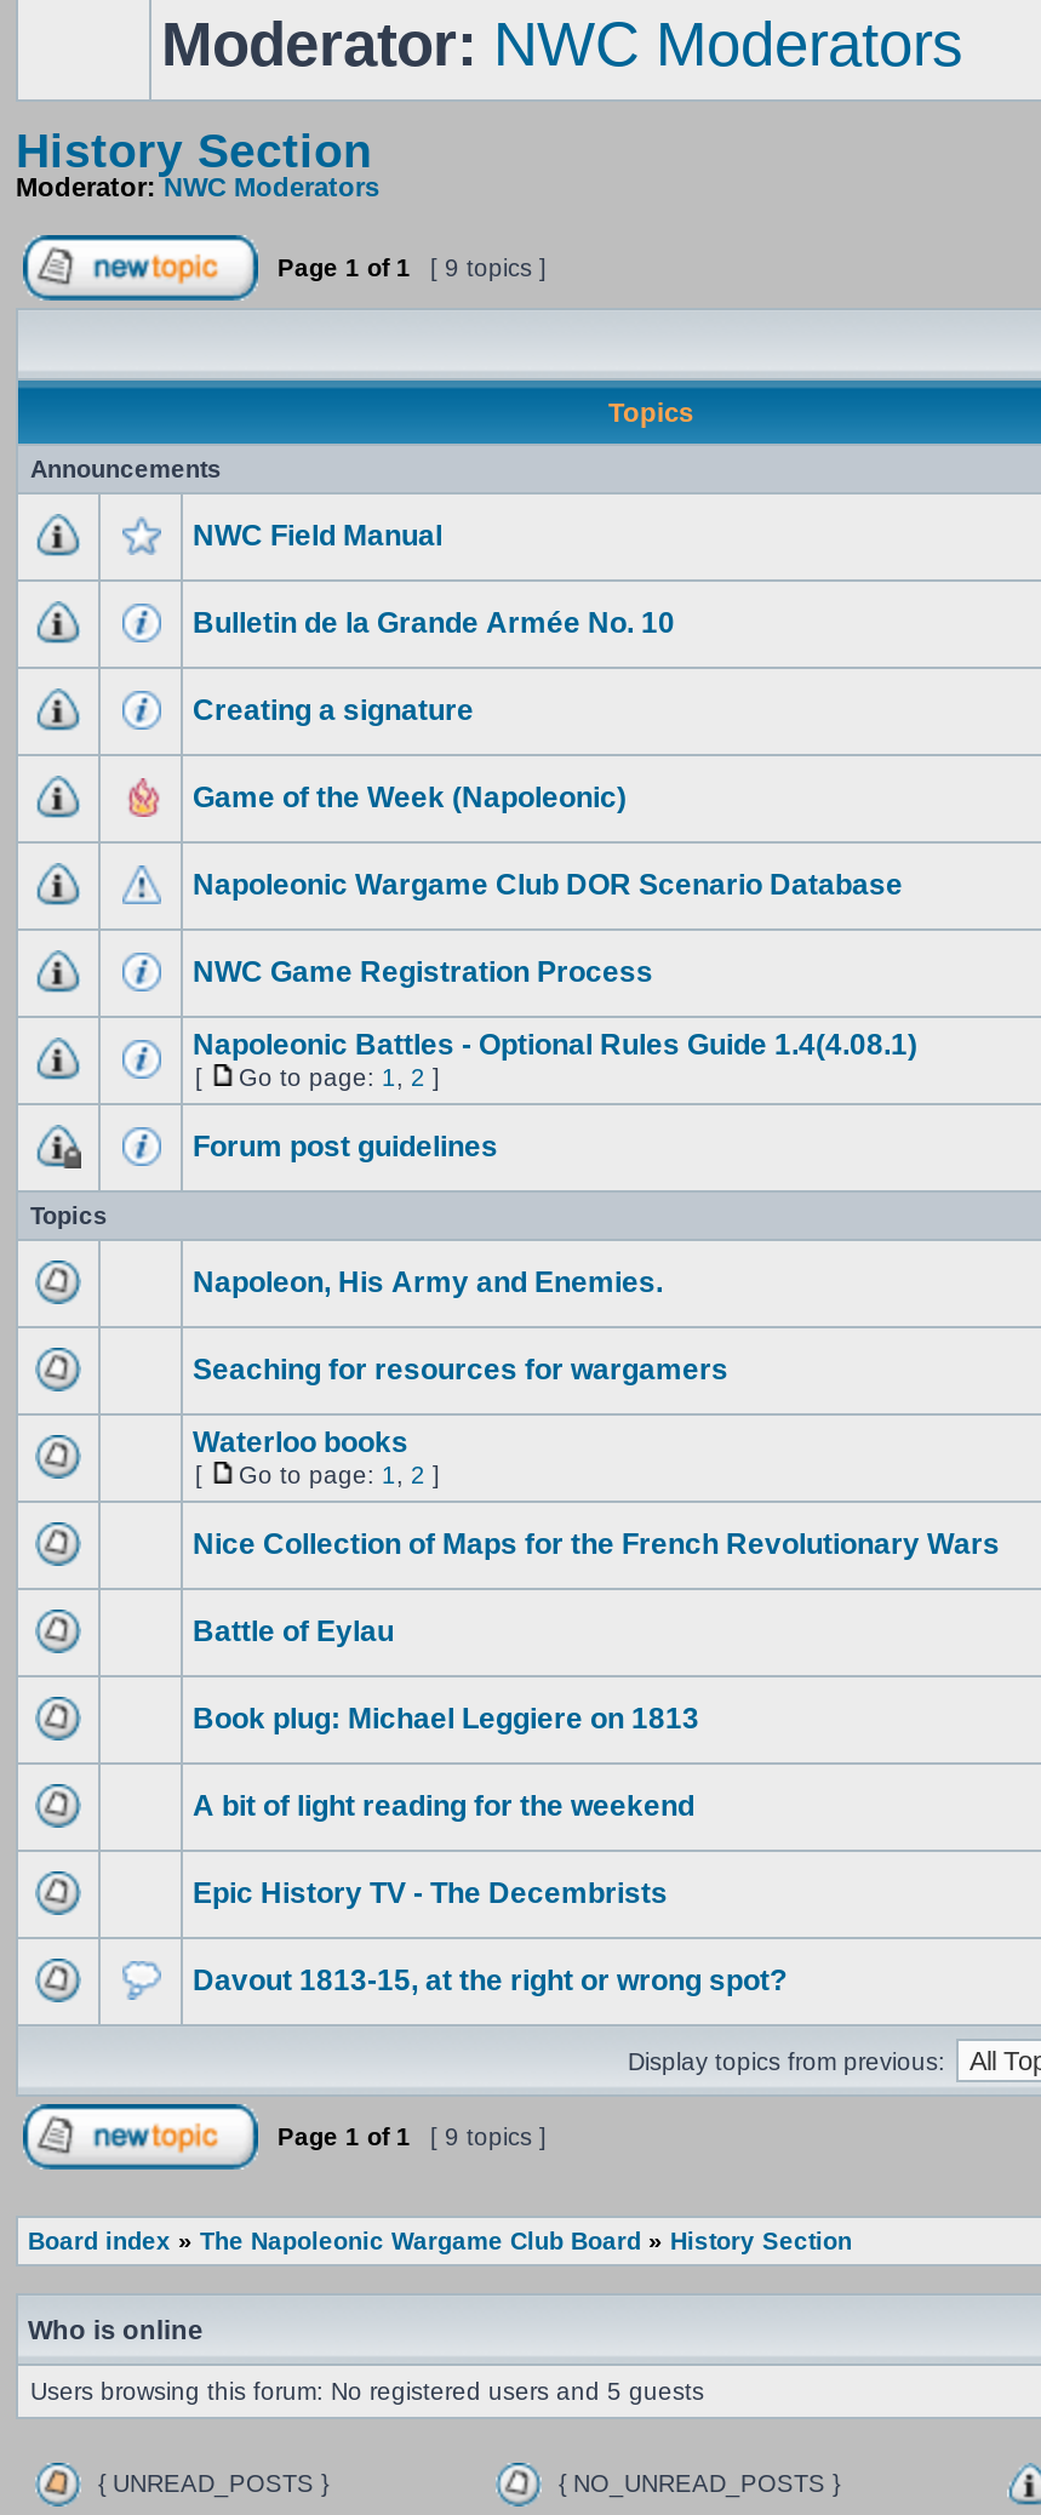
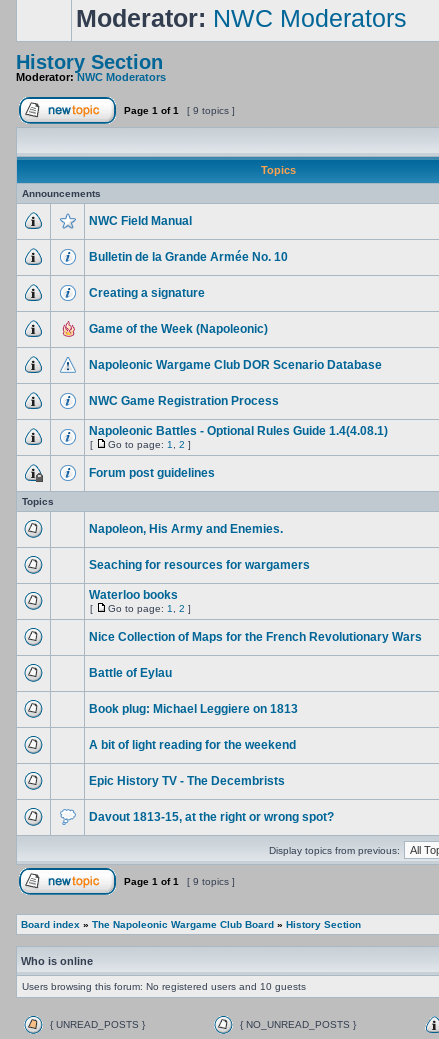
[30,2378,704,2405] Users browsing this forum: No registered users and 5 guests -> [22,981,306,992] Users browsing this forum: No registered users and 10 guests

